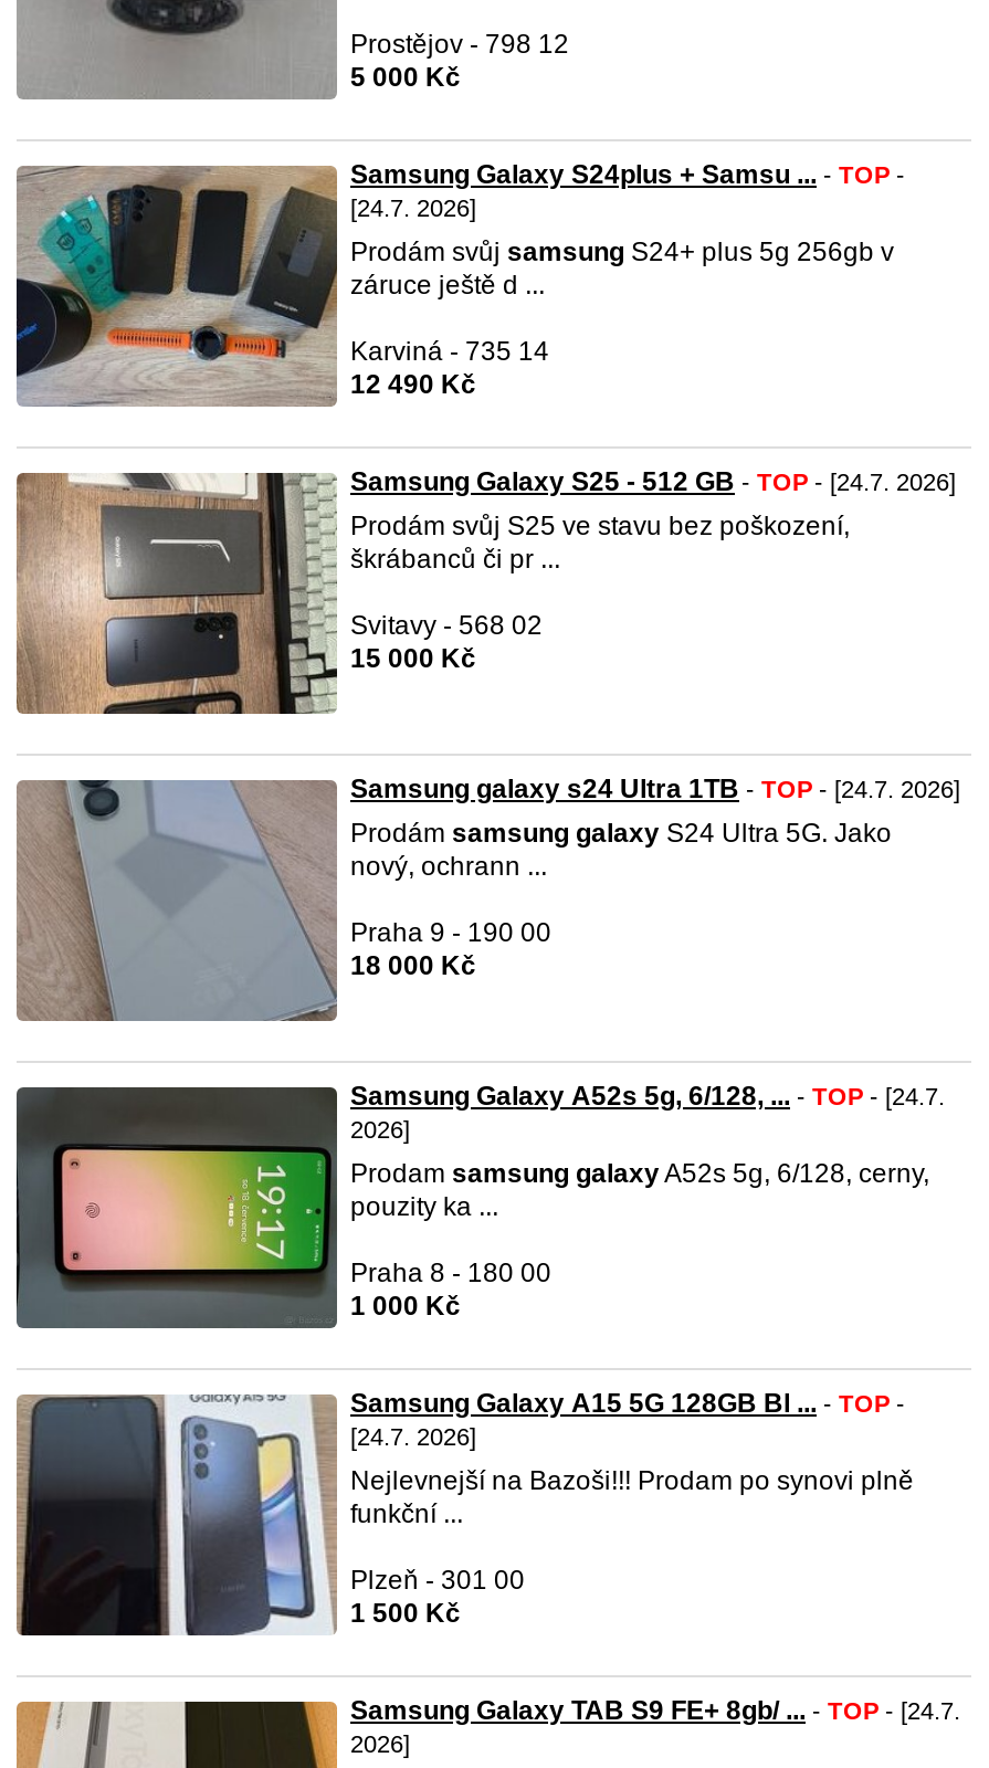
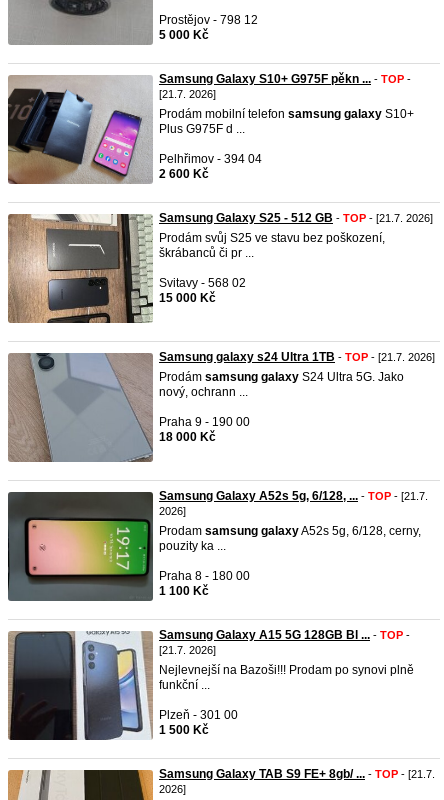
[14,159,905,407] [image] | Samsung Galaxy S24plus + Samsu ... - TOP - | [24.7. 2026] -> [7,72,411,184] [image] | Samsung Galaxy S10+ G975F pěkn ... - TOP - | [21.7. 2026]
[350,236,894,301] Prodám svůj samsung S24+ plus 5g 256gb v | záruce ještě d ... -> [159,107,414,136] Prodám mobilní telefon samsung galaxy S10+ | Plus G975F d ...
[350,336,549,400] Karviná - 735 14 | 12 490 Kč -> [159,152,262,181] Pelhřimov - 394 04 | 2 600 Kč
[350,466,956,497] Samsung Galaxy S25 - 512 GB - TOP - [24.7. 2026] -> [159,211,433,225] Samsung Galaxy S25 - 512 GB - TOP - [21.7. 2026]
[350,773,960,804] Samsung galaxy s24 Ultra 1TB - TOP - [24.7. 2026] -> [159,350,435,364] Samsung galaxy s24 Ultra 1TB - TOP - [21.7. 2026]
[350,1081,945,1112] Samsung Galaxy A52s 5g, 6/128, ... - TOP - [24.7. -> [159,489,428,503] Samsung Galaxy A52s 5g, 6/128, ... - TOP - [21.7.
[350,1291,461,1322] 1 000 Kč -> [159,584,209,598] 1 100 Kč
[350,1423,476,1450] [24.7. 2026] -> [159,644,216,656] [21.7. 2026]
[350,1695,960,1726] Samsung Galaxy TAB S9 FE+ 8gb/ ... - TOP - [24.7. -> [159,767,435,781] Samsung Galaxy TAB S9 FE+ 8gb/ ... - TOP - [21.7.

